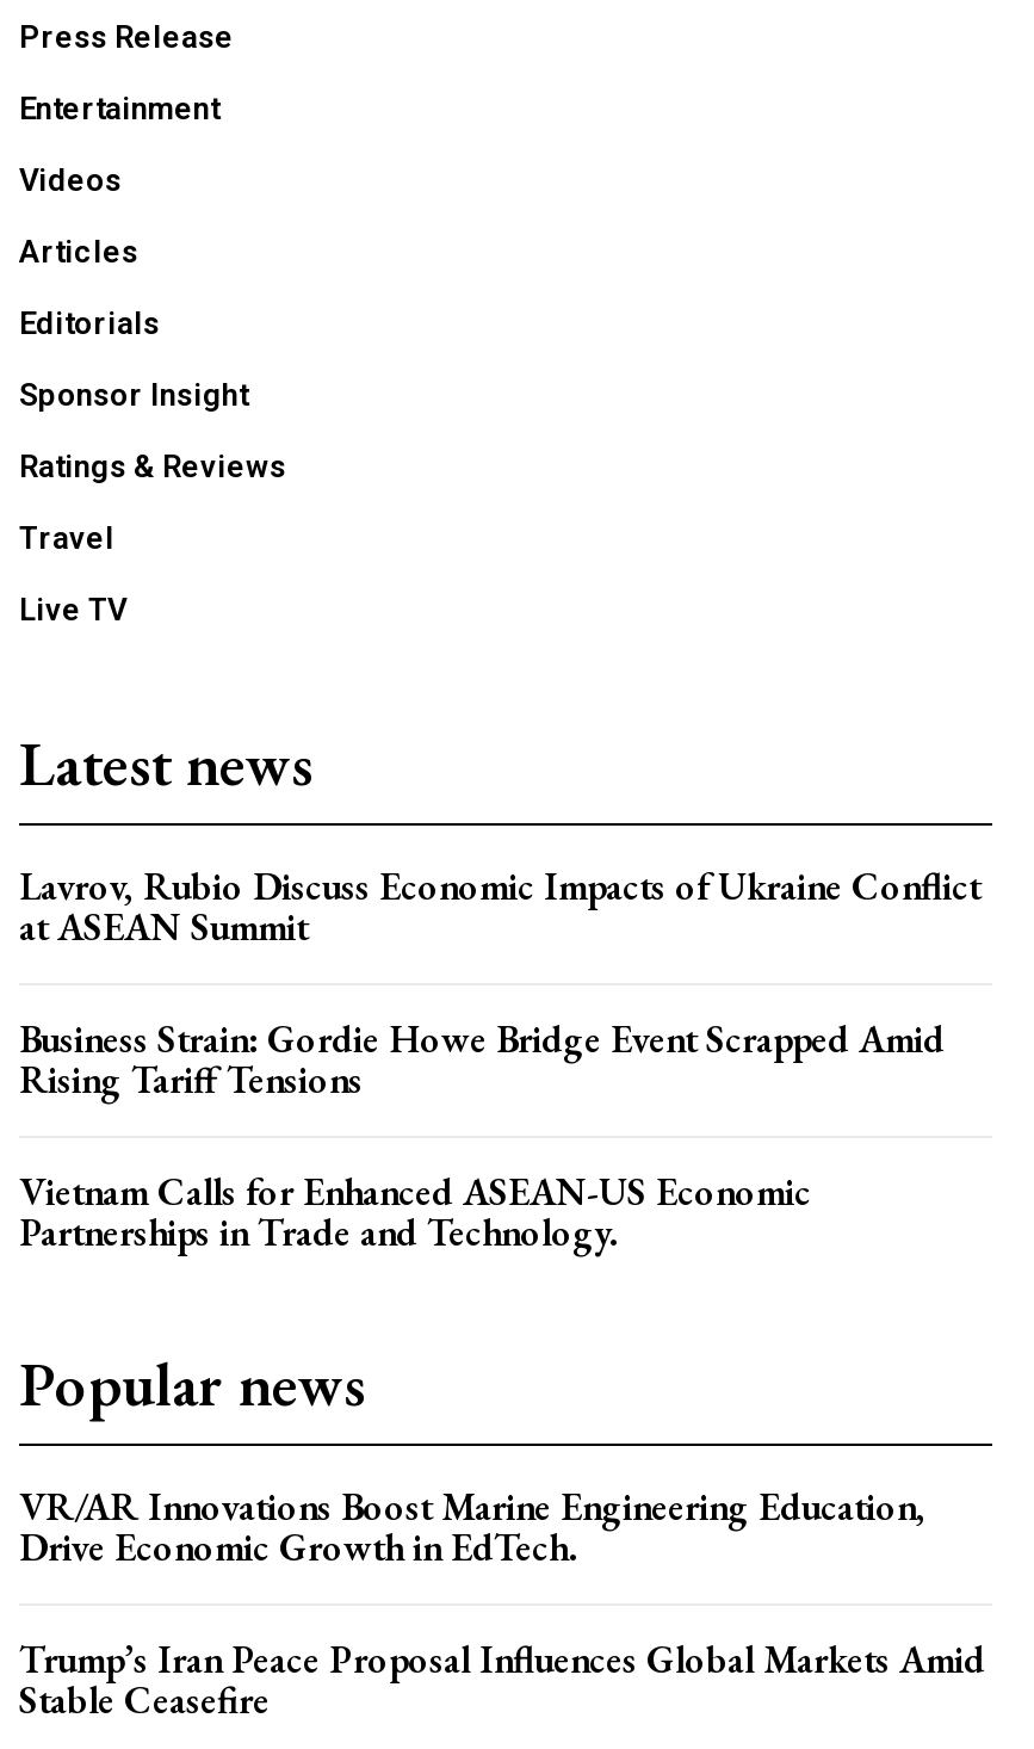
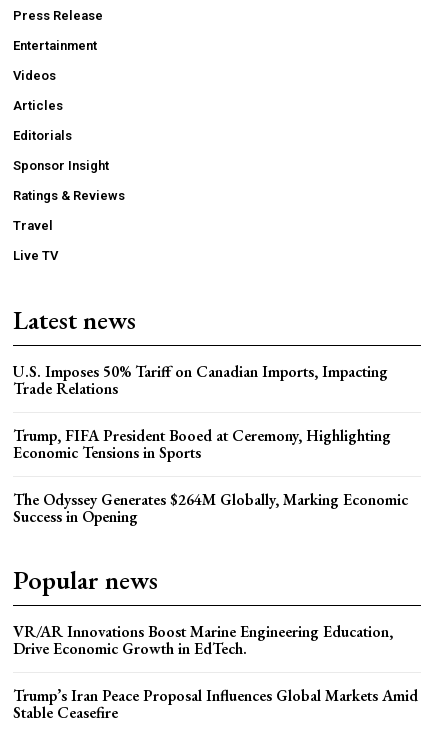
[19,861,980,952] Lavrov, Rubio Discuss Economic Impacts of Ukraine Conflict | at ASEAN Summit -> [13,361,388,399] U.S. Imposes 50% Tariff on Canadian Imports, Impacting | Trade Relations
[19,1014,945,1105] Business Strain: Gordie Howe Bridge Event Scrapped Amid | Rising Tariff Tensions -> [13,425,391,463] Trump, FIFA President Booed at Ceremony, Highlighting | Economic Tensions in Sports
[19,1167,811,1257] Vietnam Calls for Enhanced ASEAN-US Economic | Partnerships in Trade and Technology. -> [13,489,408,527] The Odyssey Generates $264M Globally, Marking Economic | Success in Opening

